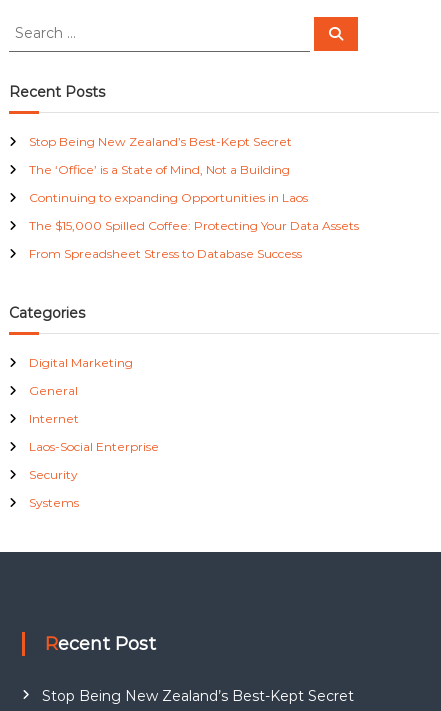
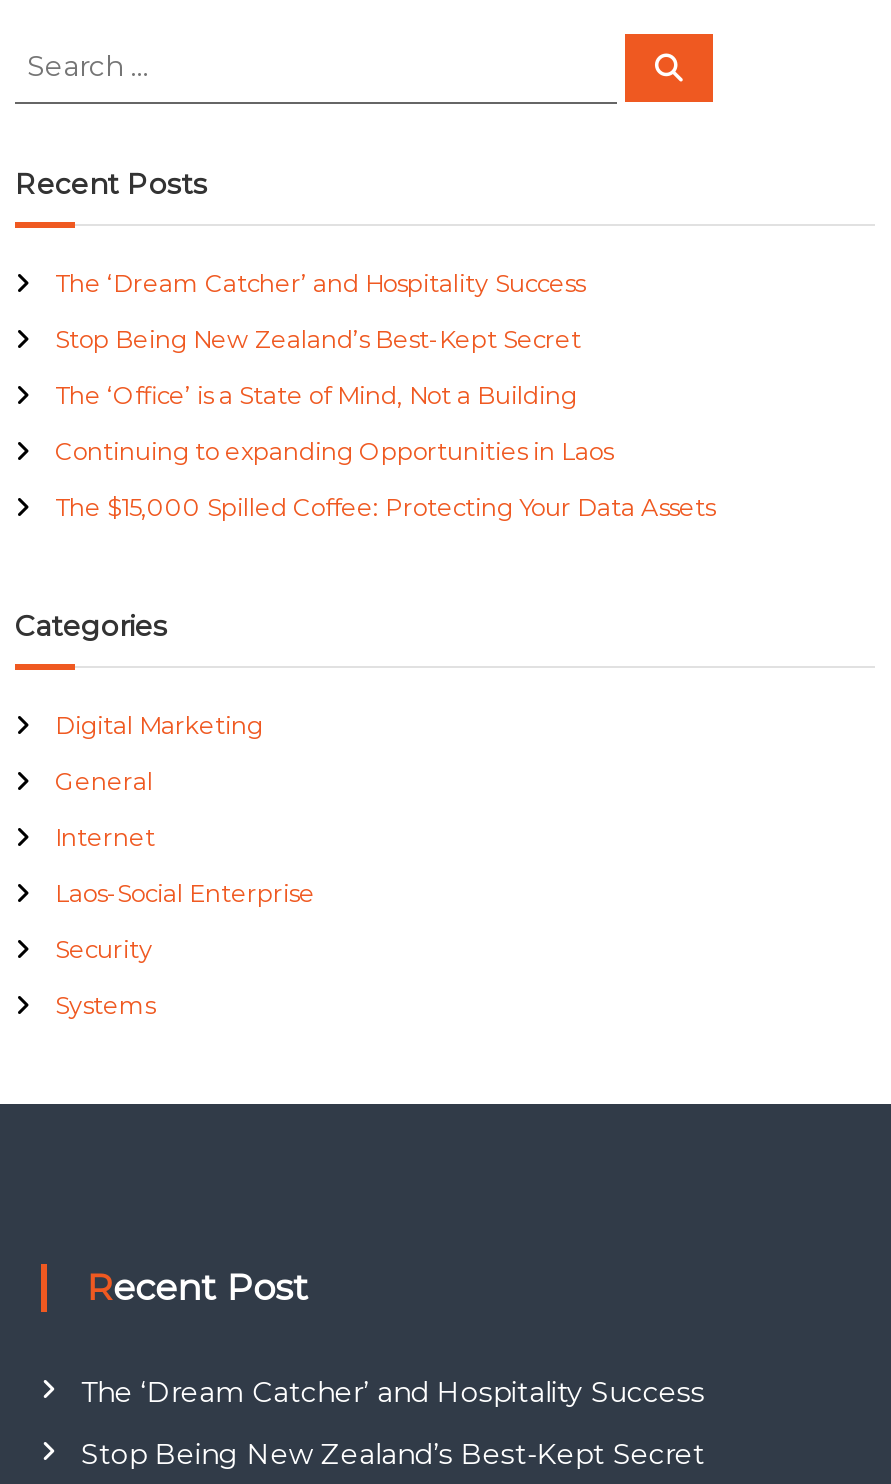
none -> [55,267,585,297] The ‘Dream Catcher’ and Hospitality Success
[29,245,302,260] From Spreadsheet Stress to Database Success -> none
none -> [81,1373,705,1409] The ‘Dream Catcher’ and Hospitality Success

